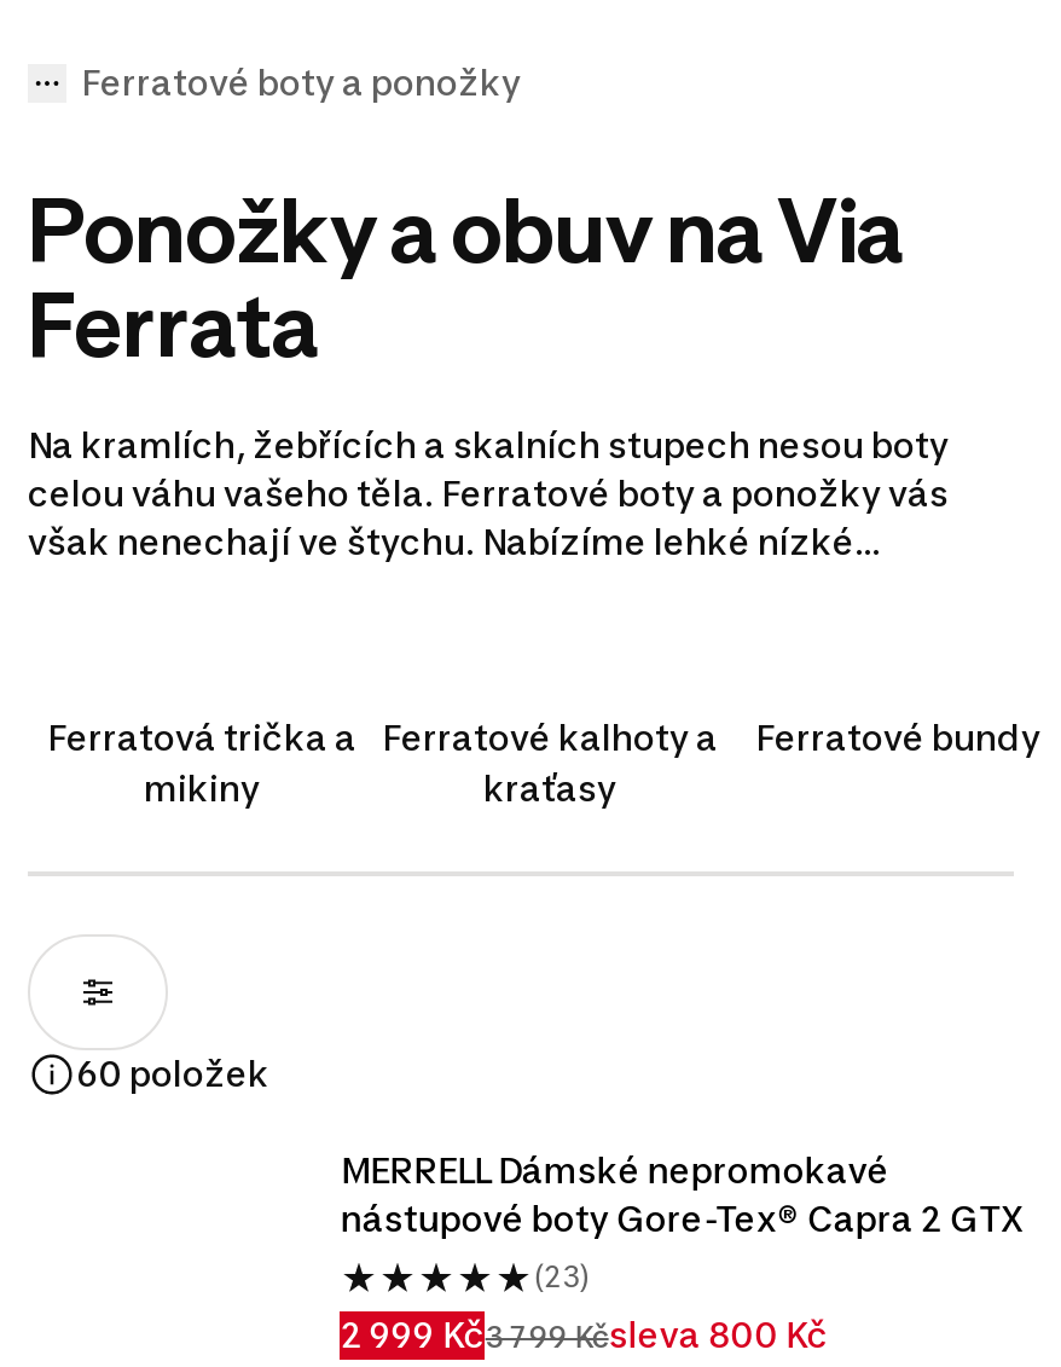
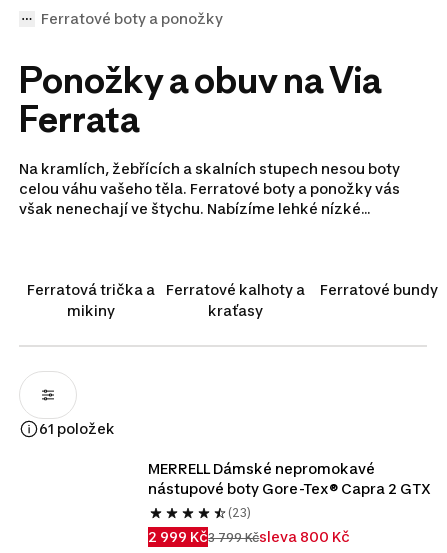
[76,1053,269,1094] 60 položek -> [39,420,115,437] 61 položek

